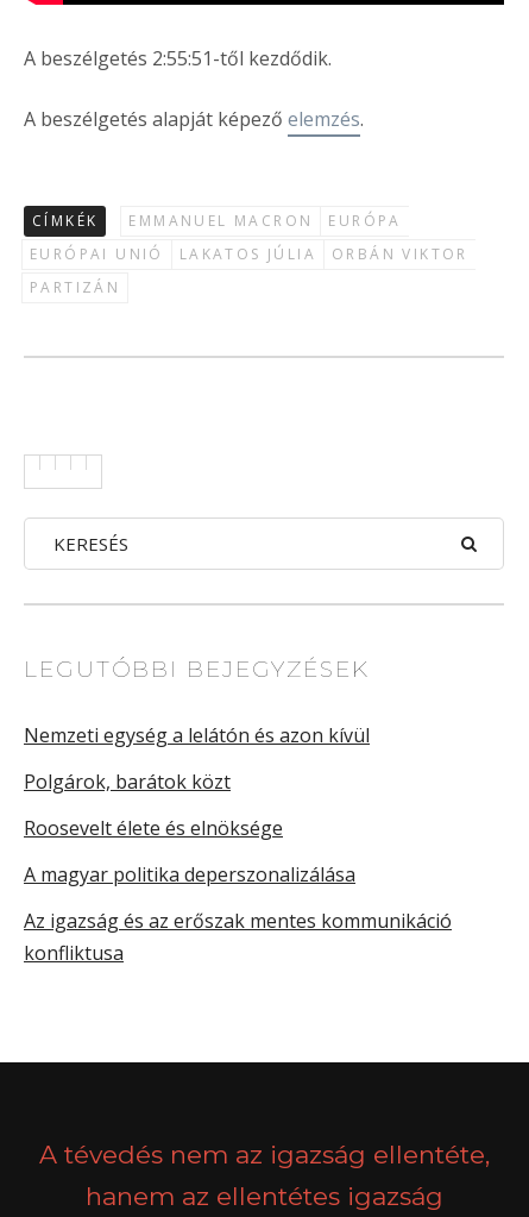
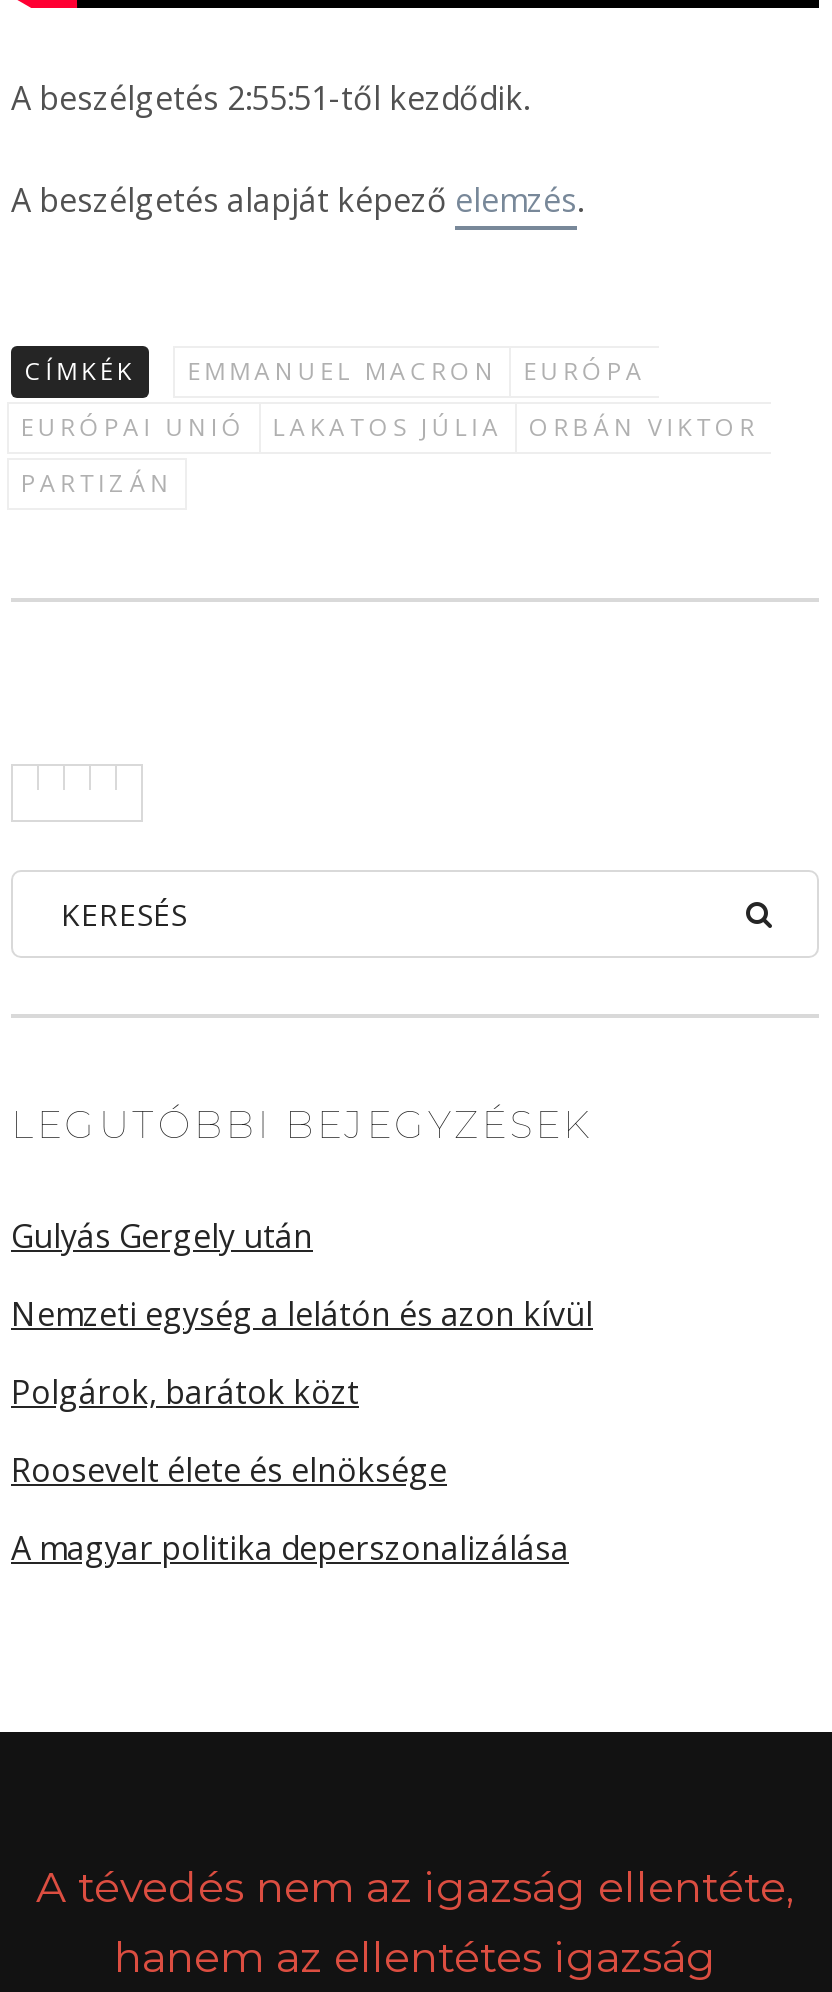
none -> [11,1214,313,1258] Gulyás Gergely után
moved [24,722,370,887] -> [11,1292,593,1570]: Nemzeti egység a lelátón és azon kívül | Polgárok, barátok közt | Roosevelt élete és elnöksége | A magyar politika deperszonalizálása
[24,908,452,966] Az igazság és az erőszak mentes kommunikáció | konfliktusa -> none

